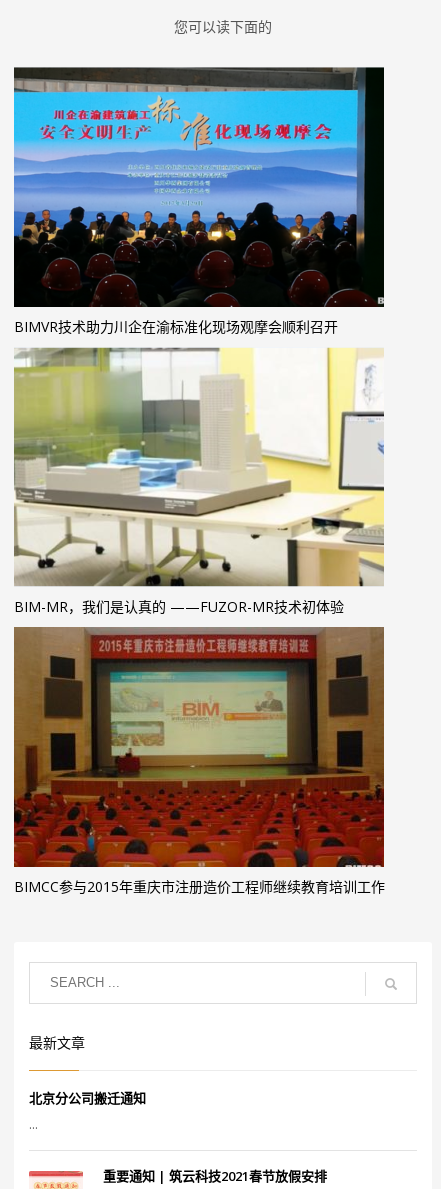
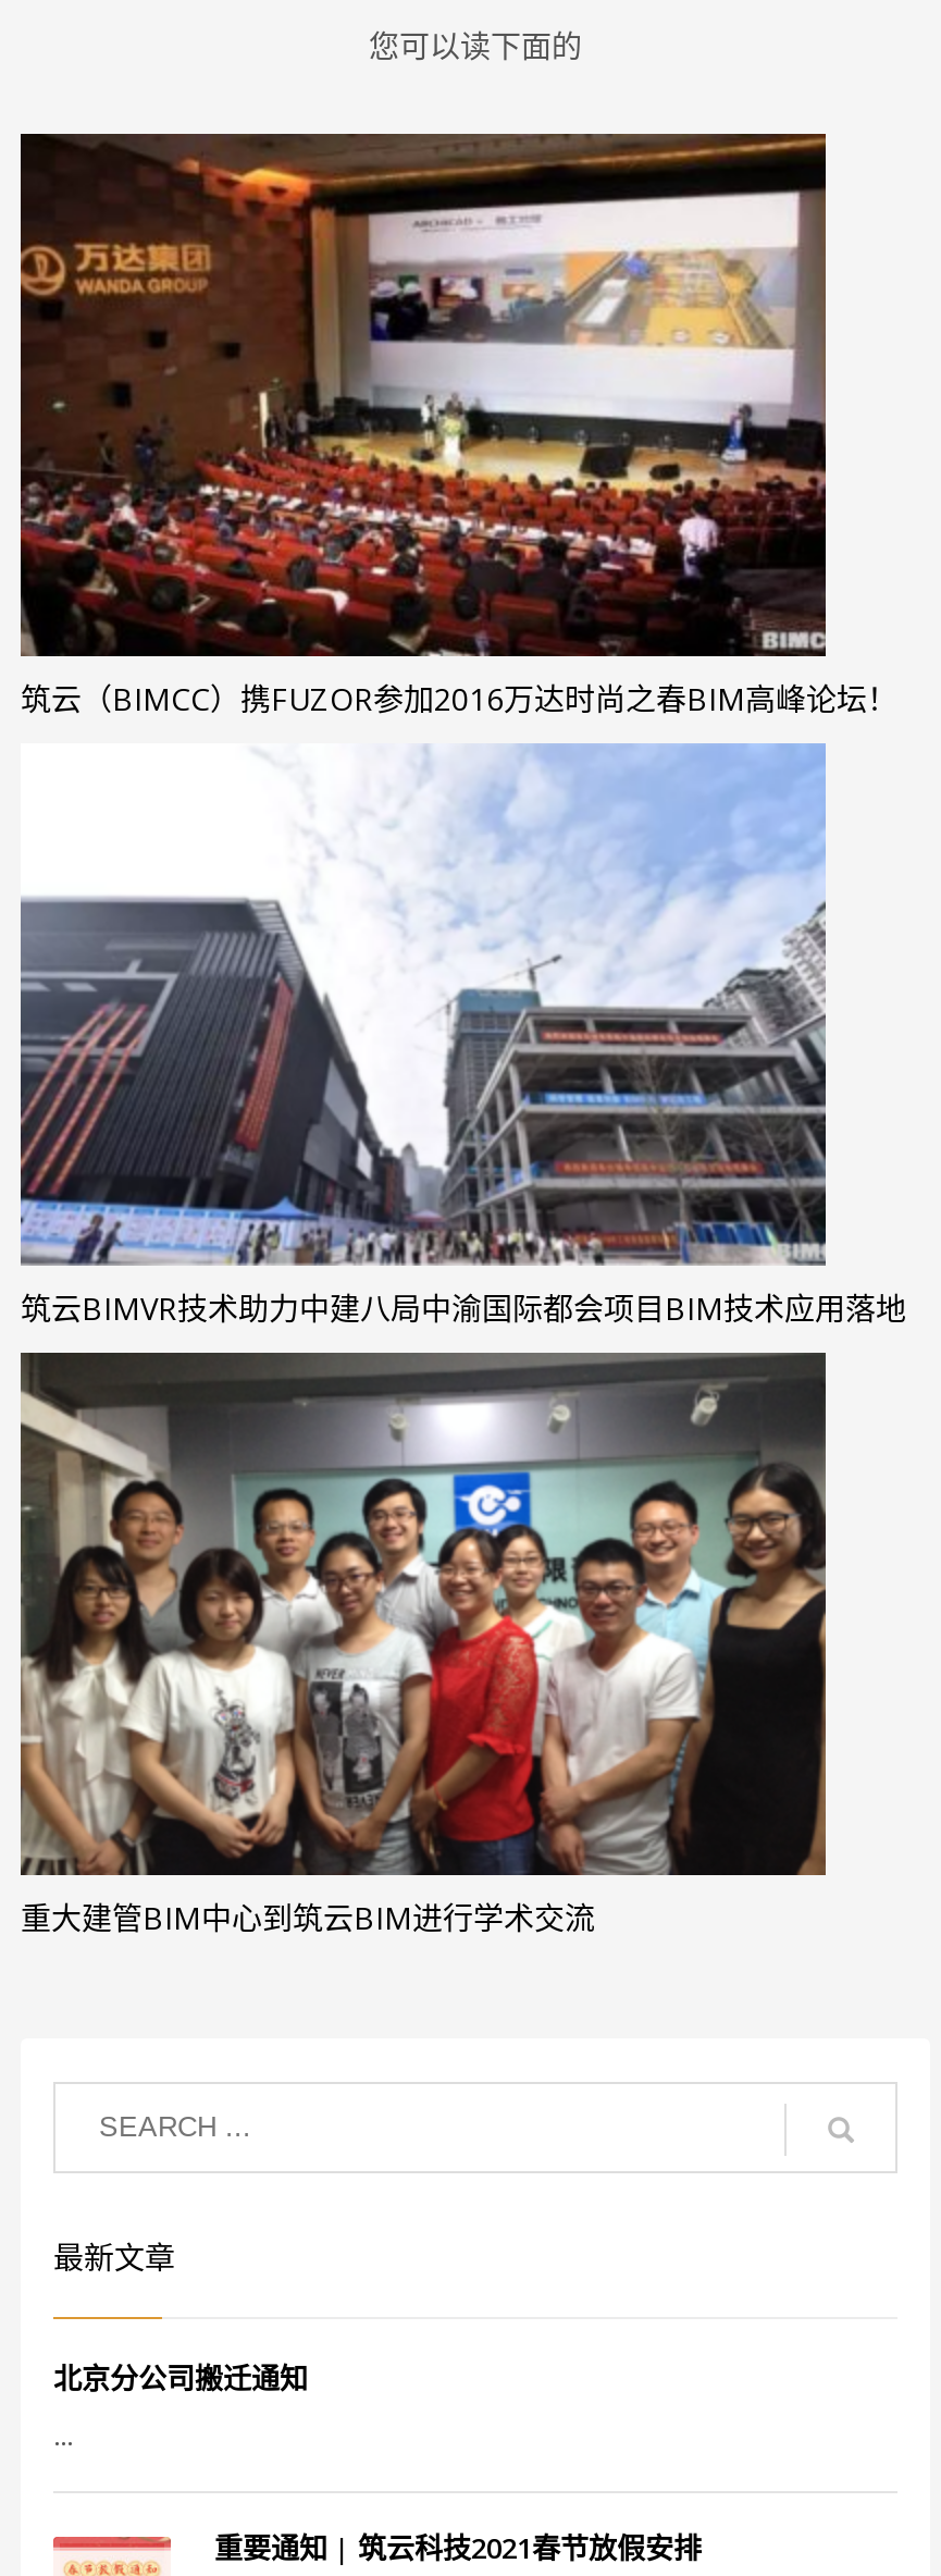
[13,67,385,336] [image] | BIMVR技术助力川企在渝标准化现场观摩会顺利召开 -> [18,132,897,719] [image] | 筑云（BIMCC）携FUZOR参加2016万达时尚之春BIM高峰论坛！
[13,347,385,616] [image] | BIM-MR，我们是认真的 ——FUZOR-MR技术初体验 -> [18,743,906,1328] [image] | 筑云BIMVR技术助力中建八局中渝国际都会项目BIM技术应用落地
[13,626,385,896] [image] | BIMCC参与2015年重庆市注册造价工程师继续教育培训工作 -> [21,1351,826,1938] [image] | 重大建管BIM中心到筑云BIM进行学术交流

